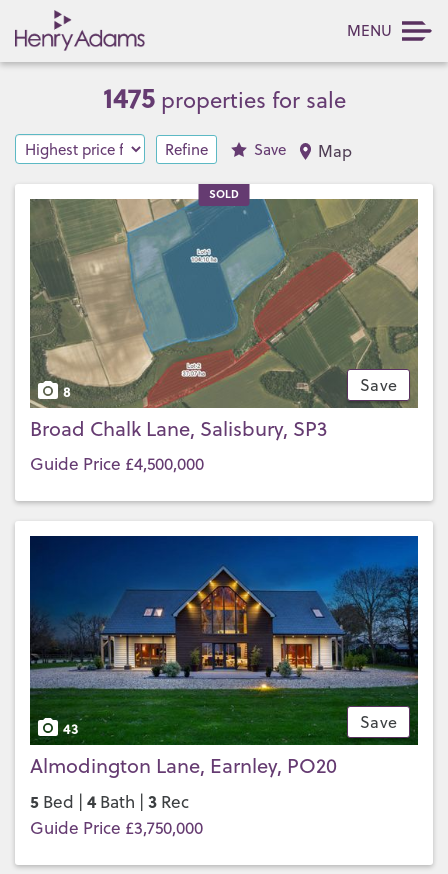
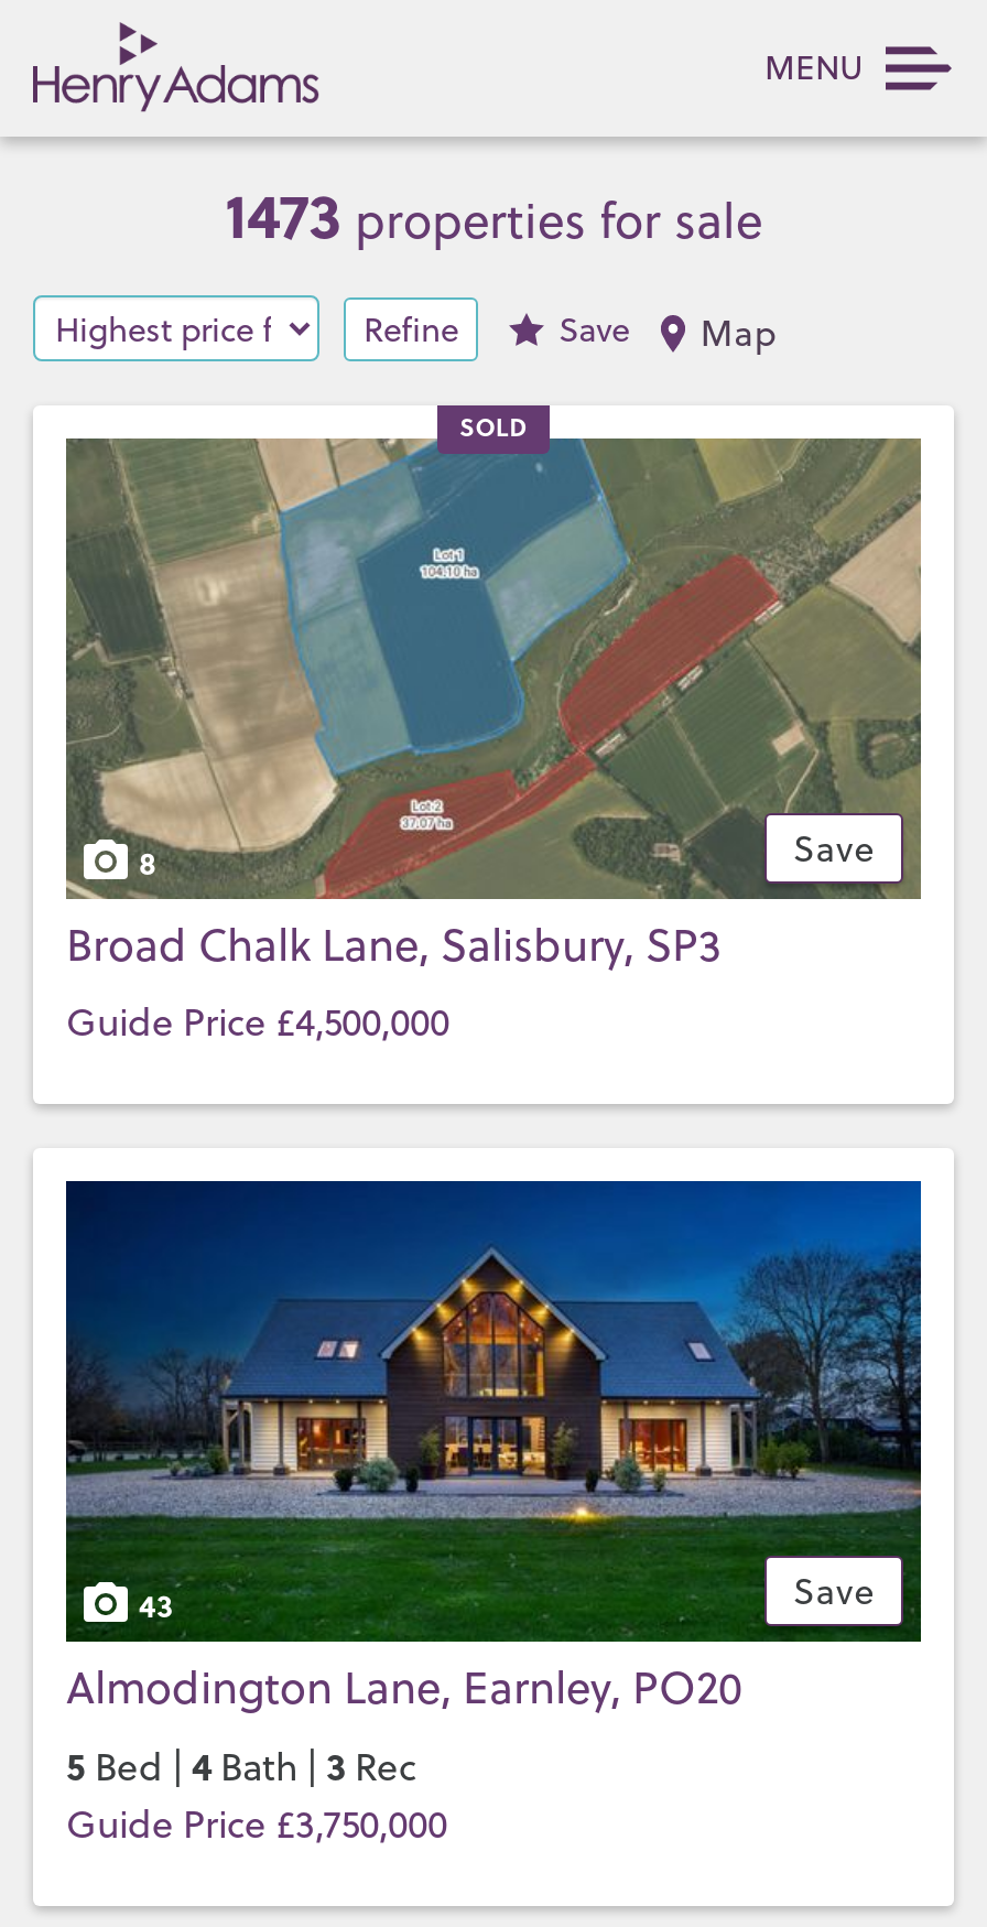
[102,76,345,117] 1475 properties for sale -> [225,167,762,258] 1473 properties for sale

